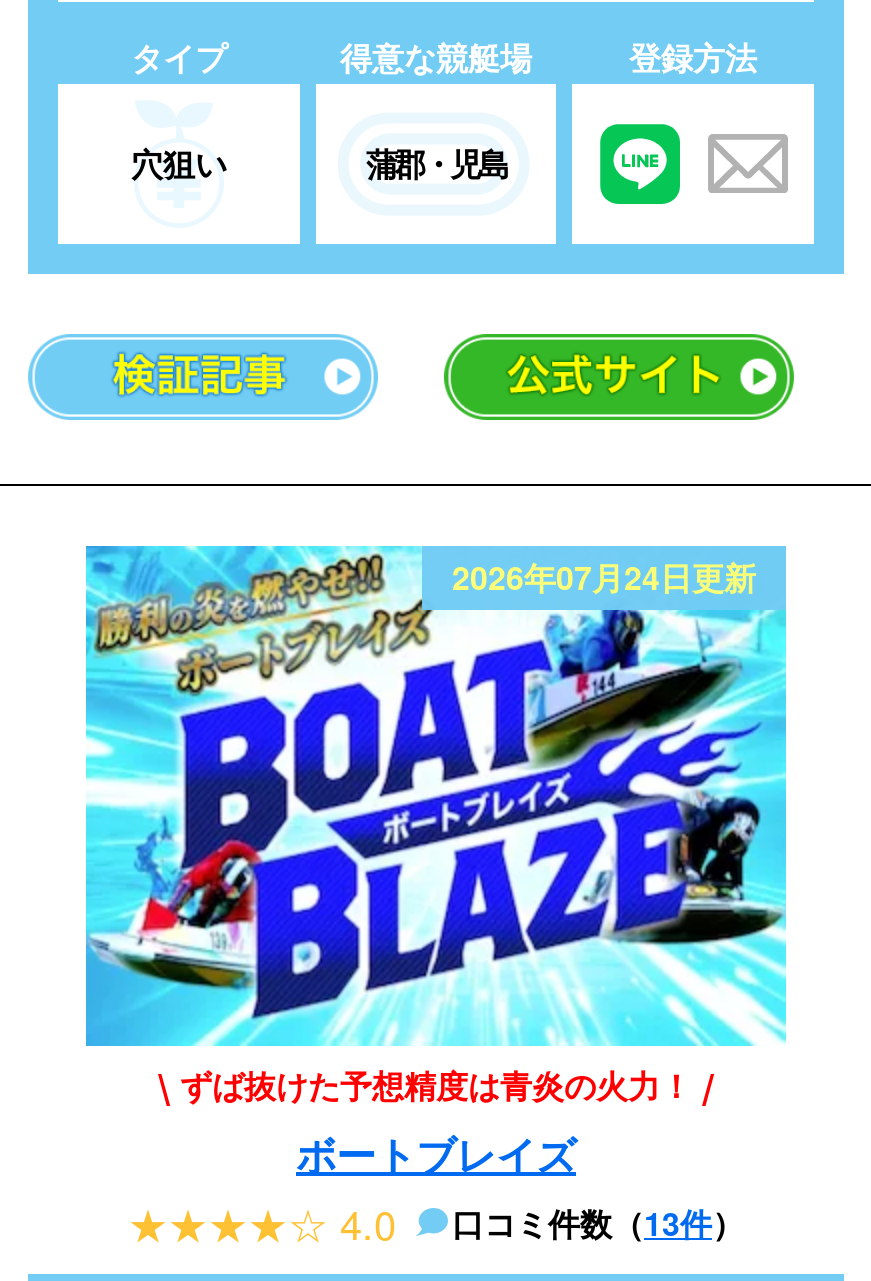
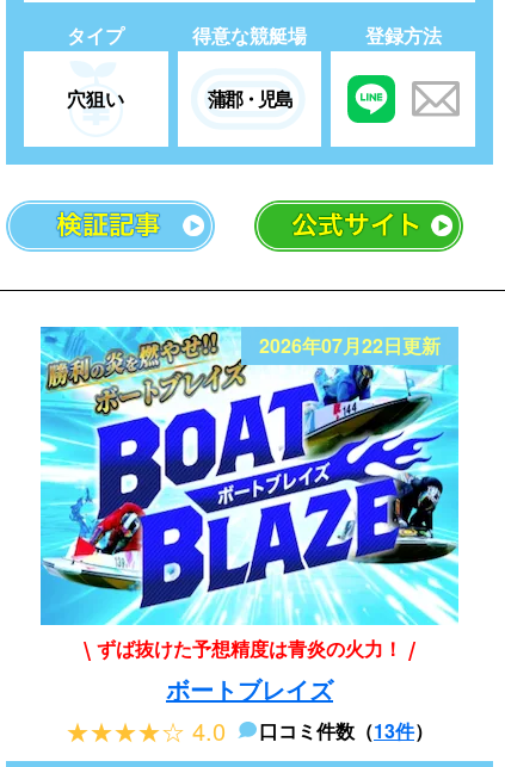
[452,554,756,600] 2026年07月24日更新 -> [259,332,441,359] 2026年07月22日更新

